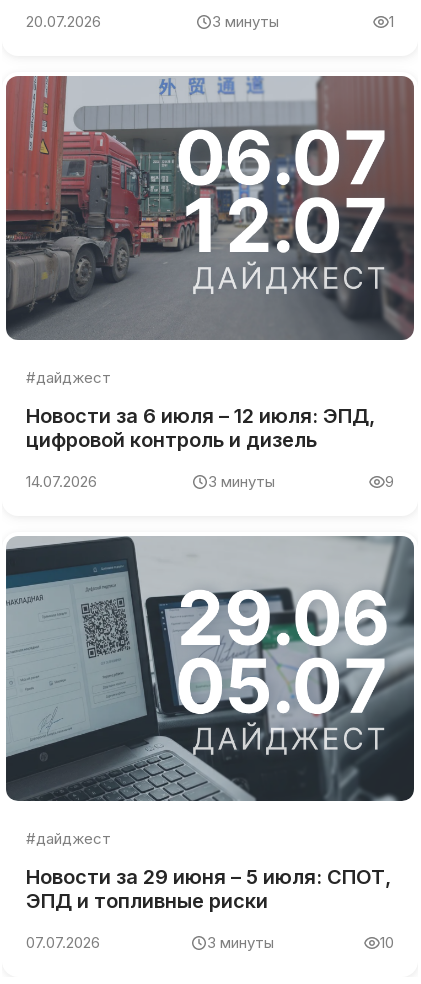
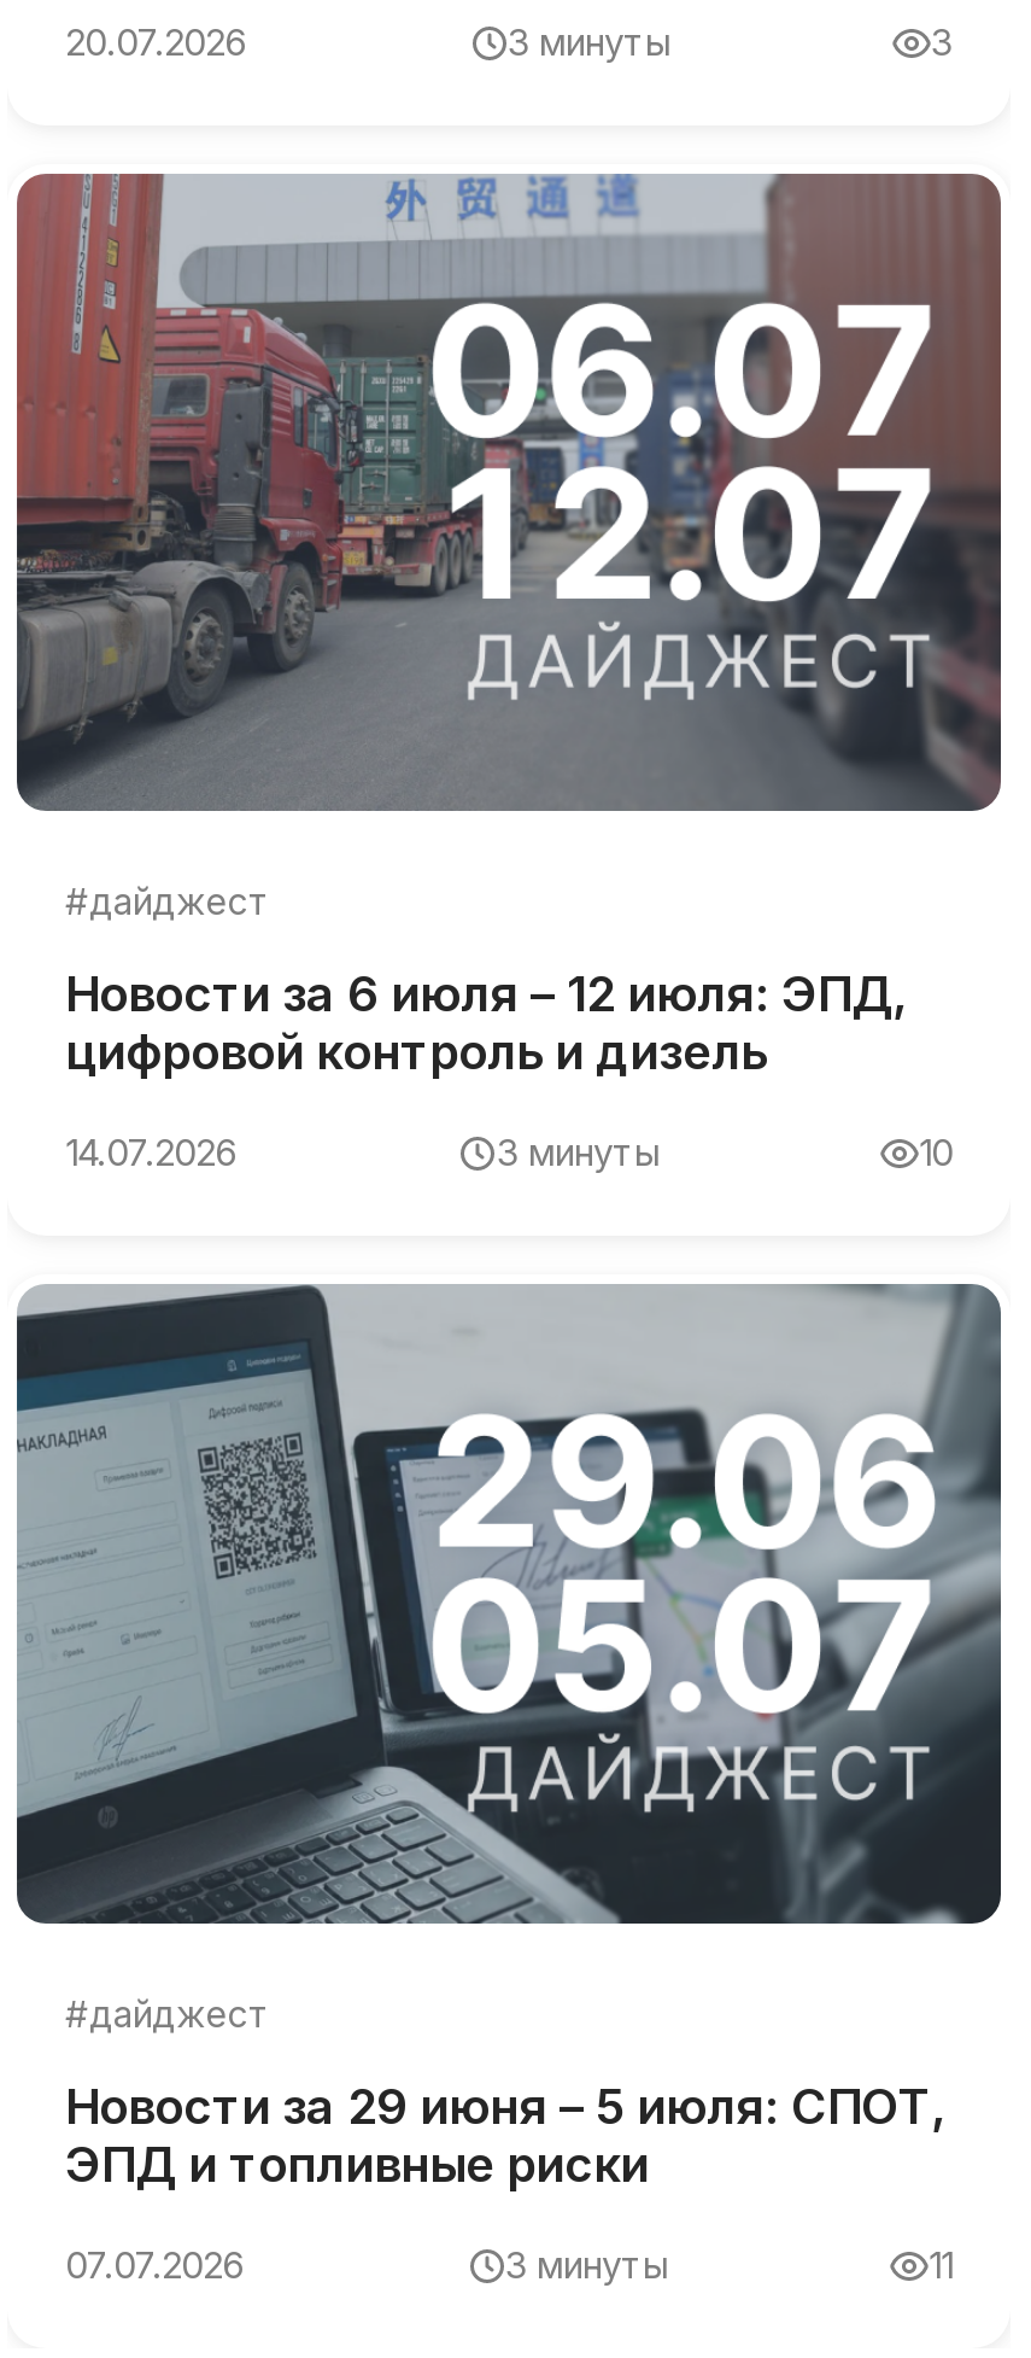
[389,12,394,31] 1 -> [931,19,953,65] 3
[385,472,394,491] 9 -> [919,1130,953,1176] 10
[380,933,394,952] 10 -> [929,2242,953,2288] 11

